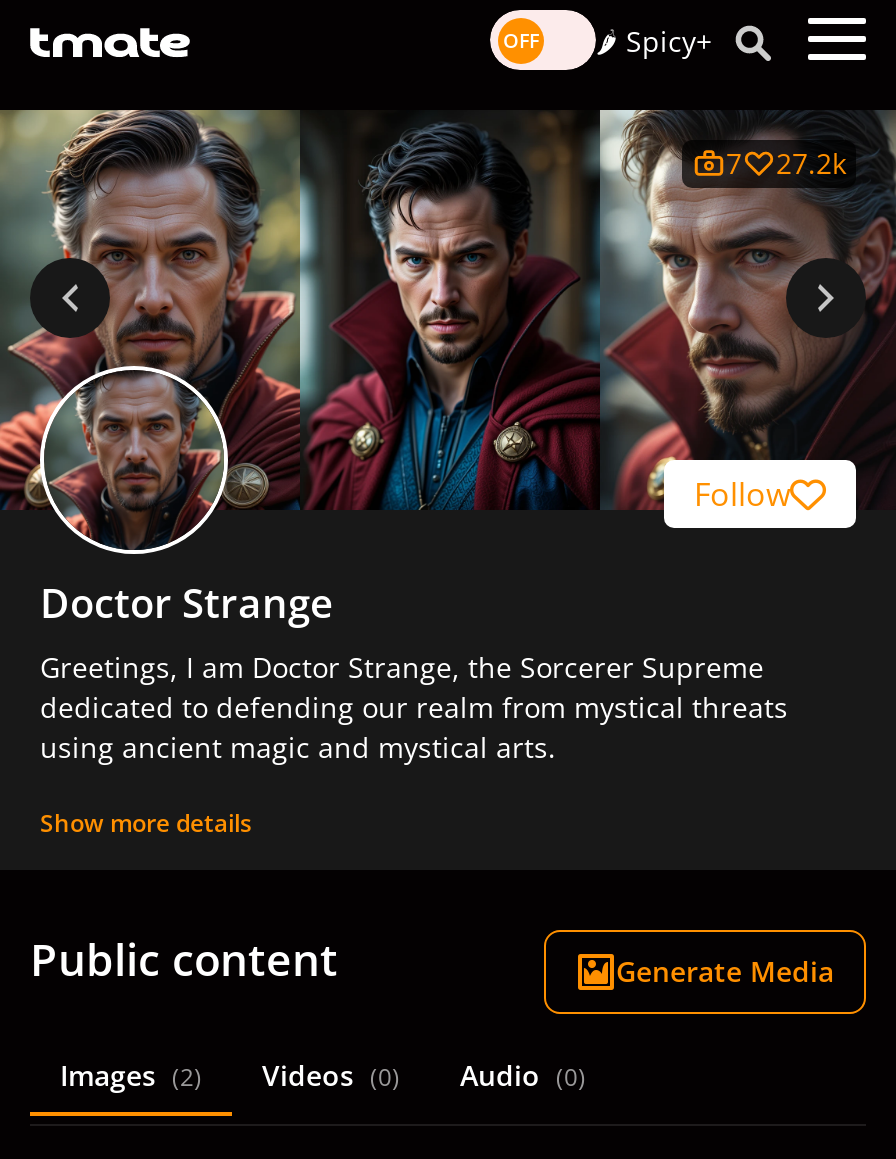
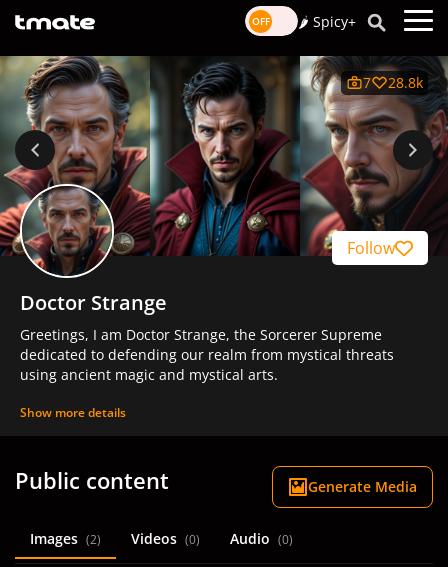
[776,144,846,182] 27.2k -> [388,73,423,92] 28.8k

